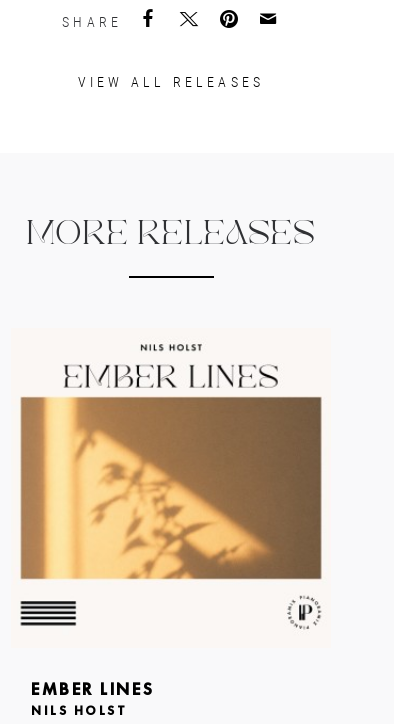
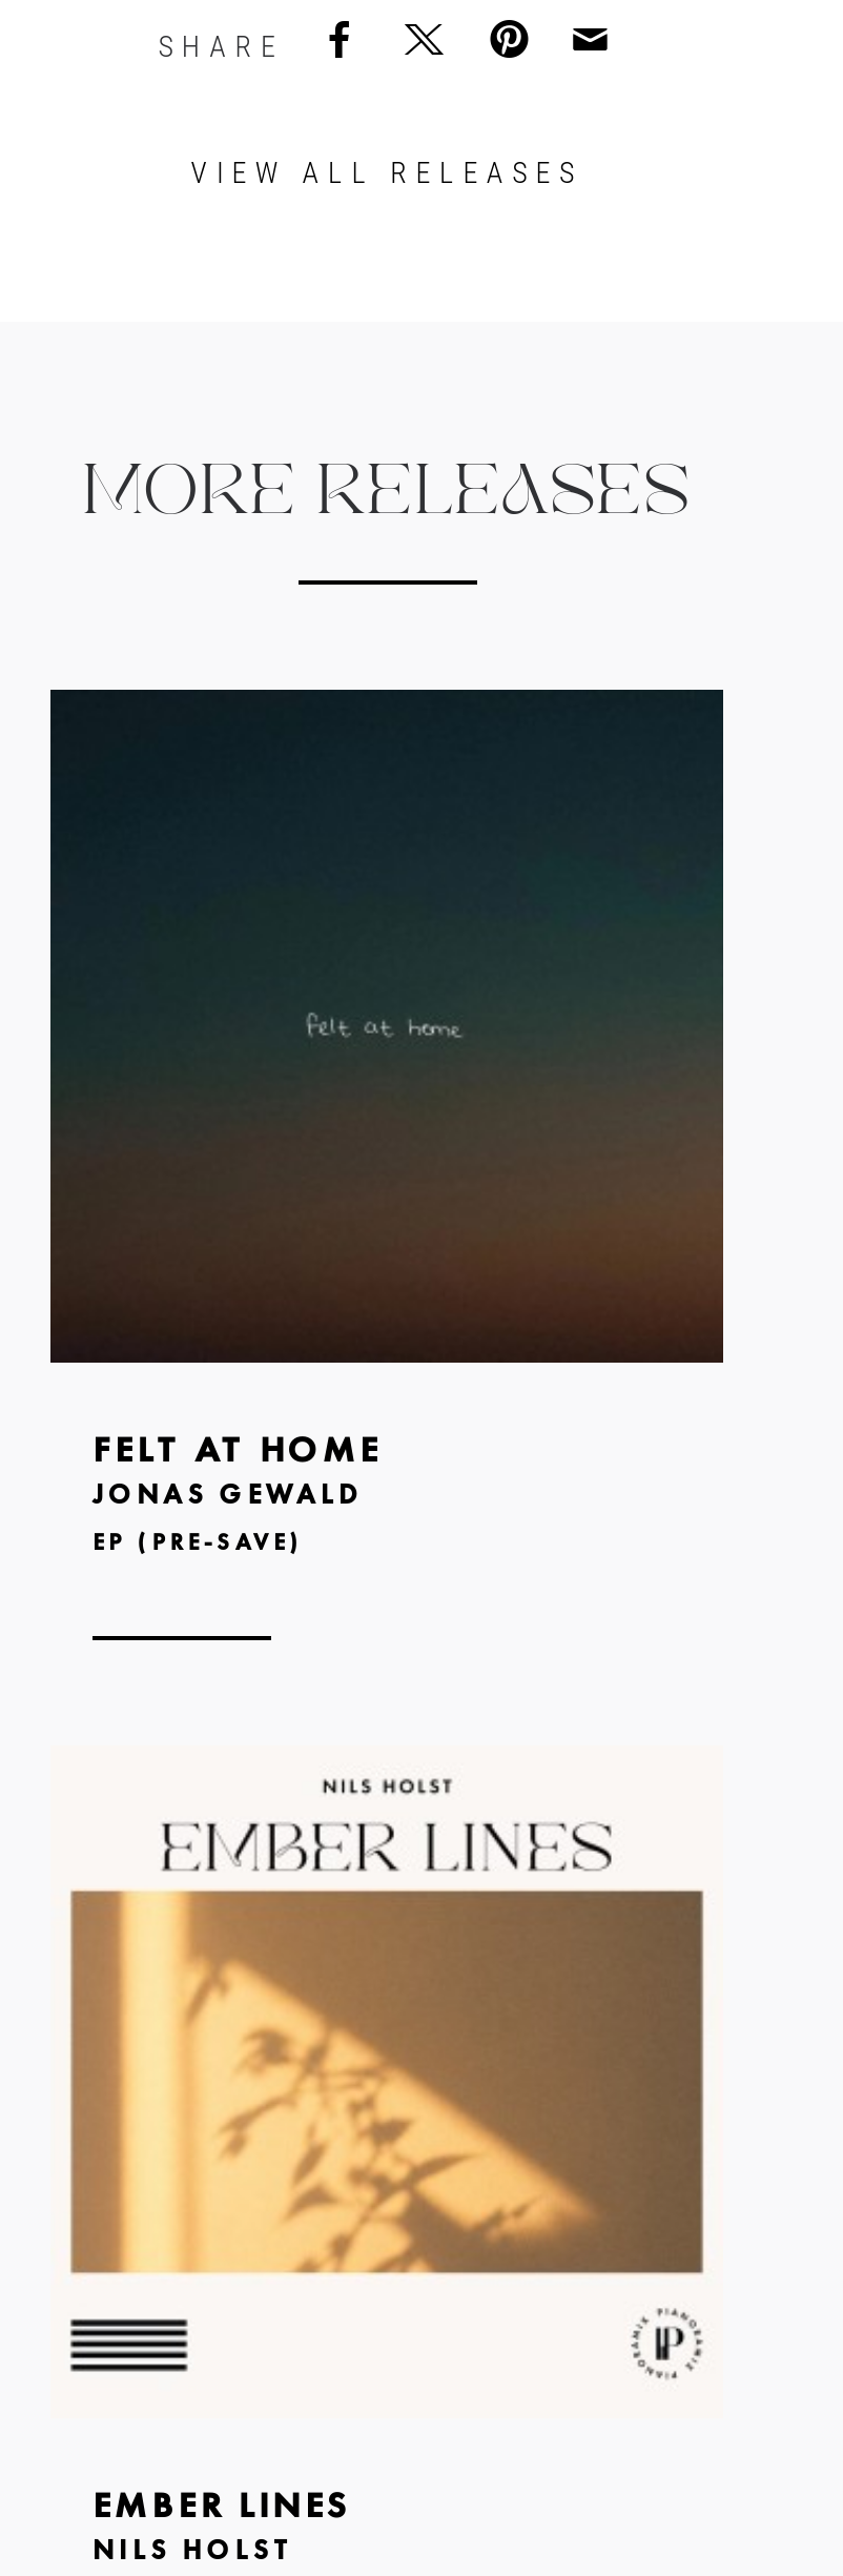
none -> [48,688,725,1557] [image] | FELT AT HOME | JONAS GEWALD | EP (PRE-SAVE)

